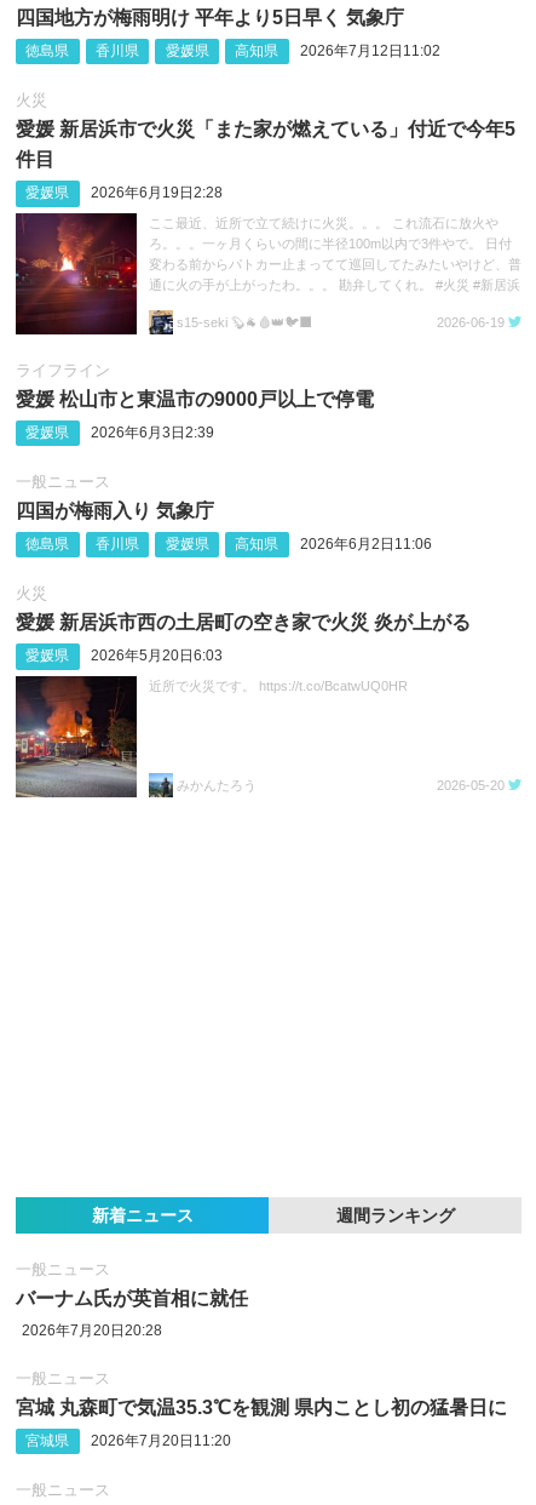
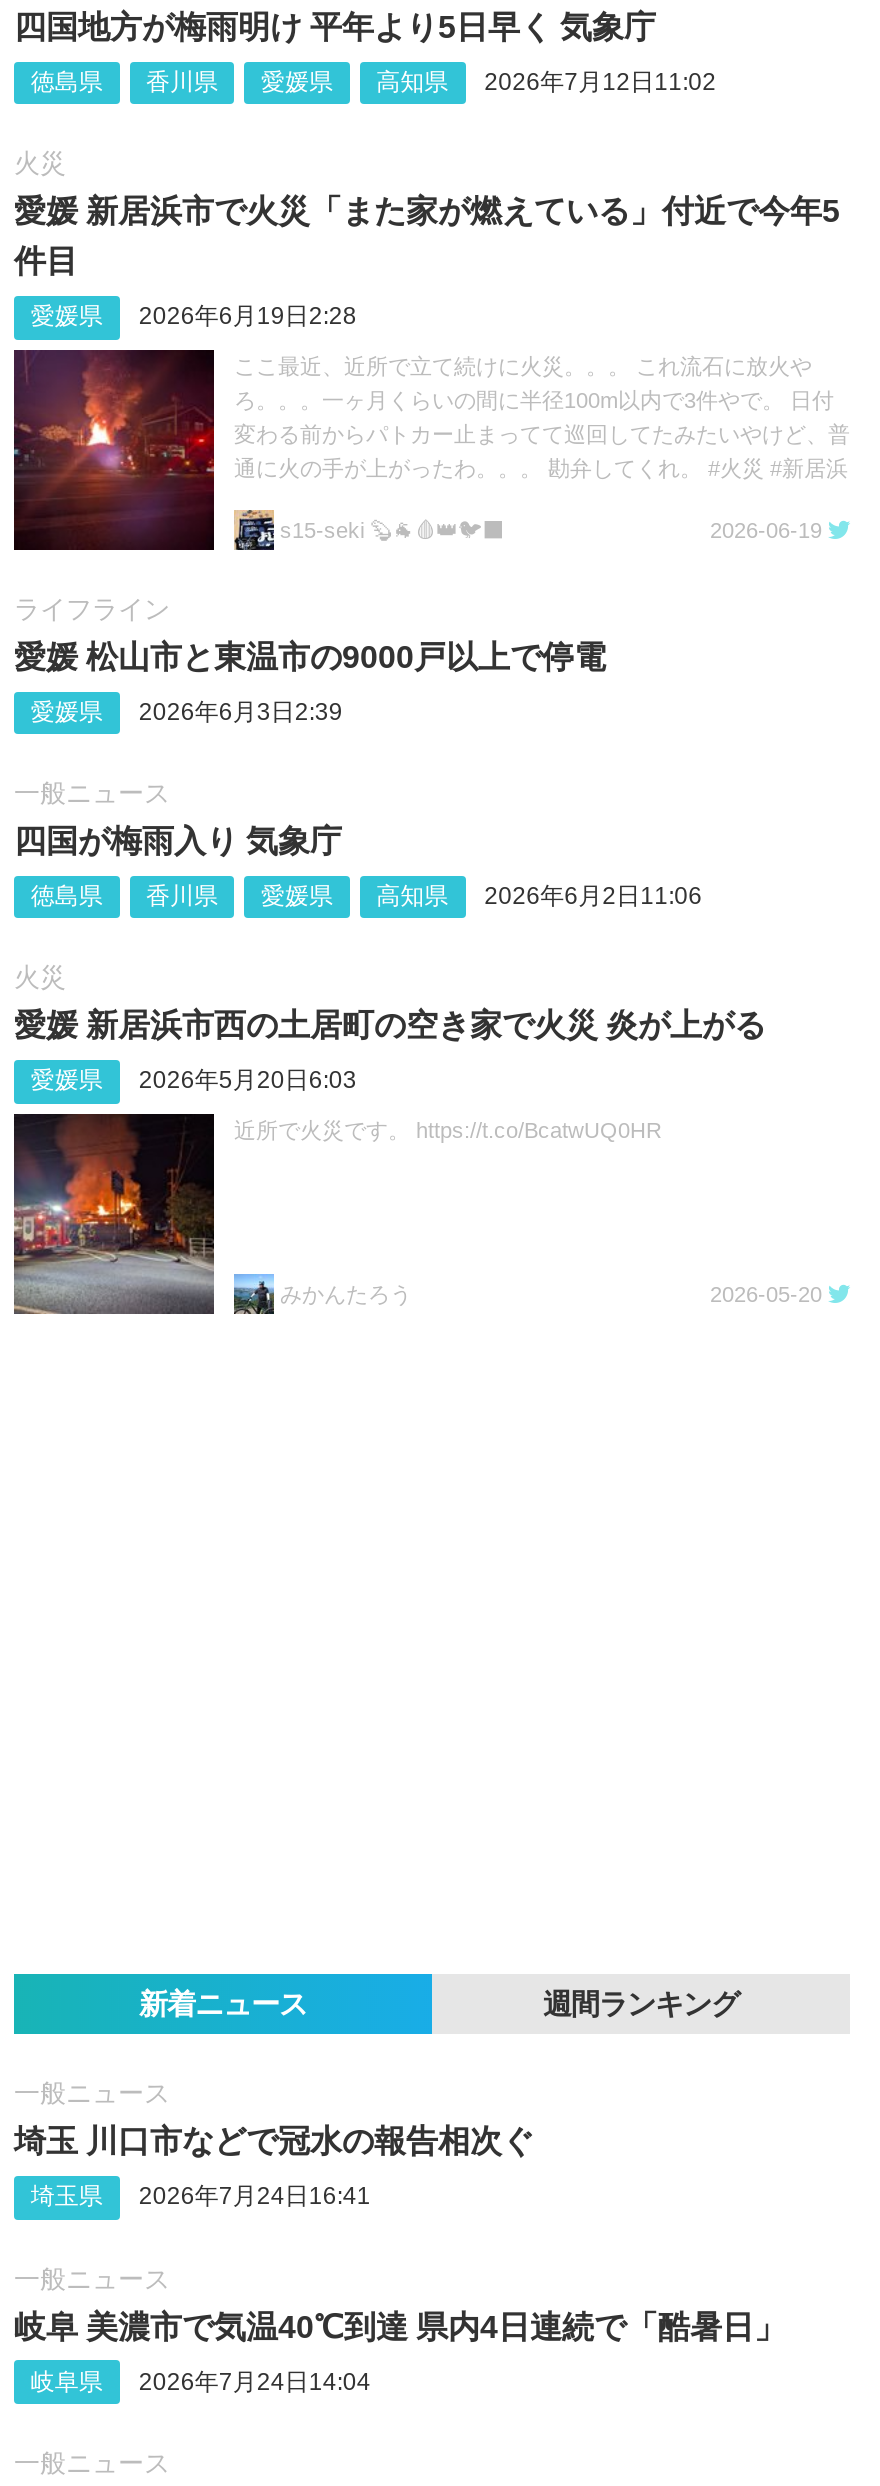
[16,1289,248,1309] バーナム氏が英首相に就任 -> [14,2125,534,2159] 埼玉 川口市などで冠水の報告相次ぐ
[22,1322,162,1339] 2026年7月20日20:28 -> [31,2183,371,2211] 埼玉県 | 2026年7月24日16:41
[16,1397,507,1418] 宮城 丸森町で気温35.3℃を観測 県内ことし初の猛暑日に -> [14,2309,786,2343] 岐阜 美濃市で気温40℃到達 県内4日連続で「酷暑日」
[26,1433,69,1450] 宮城県 -> [31,2367,103,2395] 岐阜県
[91,1433,232,1450] 2026年7月20日11:20 -> [139,2367,371,2395] 2026年7月24日14:04

